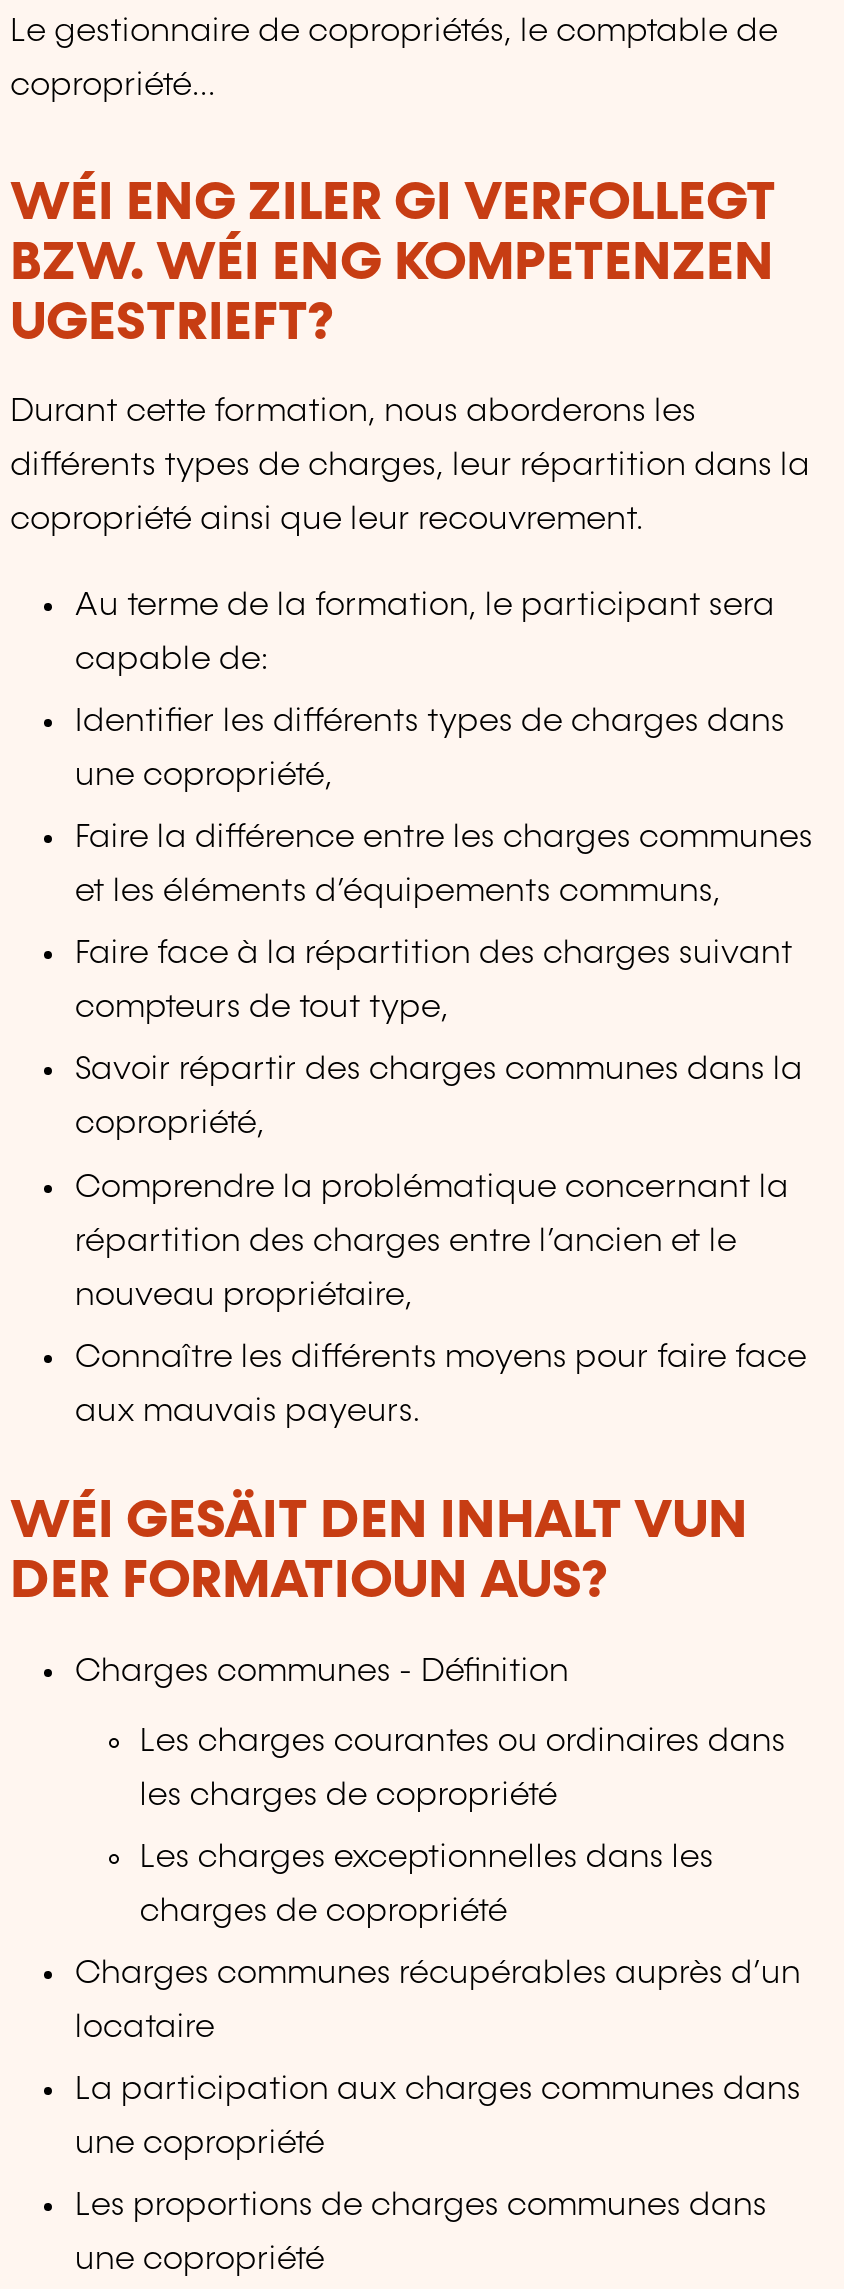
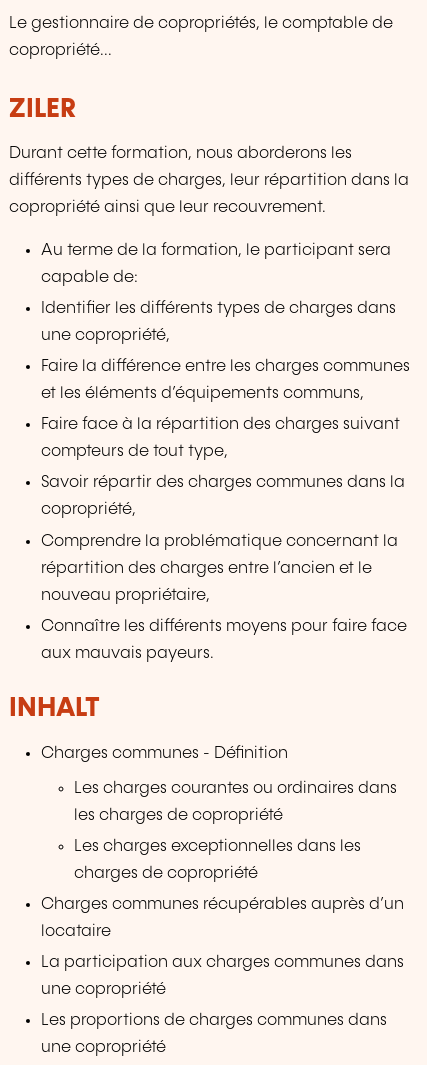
[10,176,776,350] WÉI ENG ZILER GI VERFOLLEGT | BZW. WÉI ENG KOMPETENZEN | UGESTRIEFT? -> [9,96,76,123] ZILER
[10,1494,748,1608] WÉI GESÄIT DEN INHALT VUN | DER FORMATIOUN AUS? -> [9,695,100,722] INHALT

